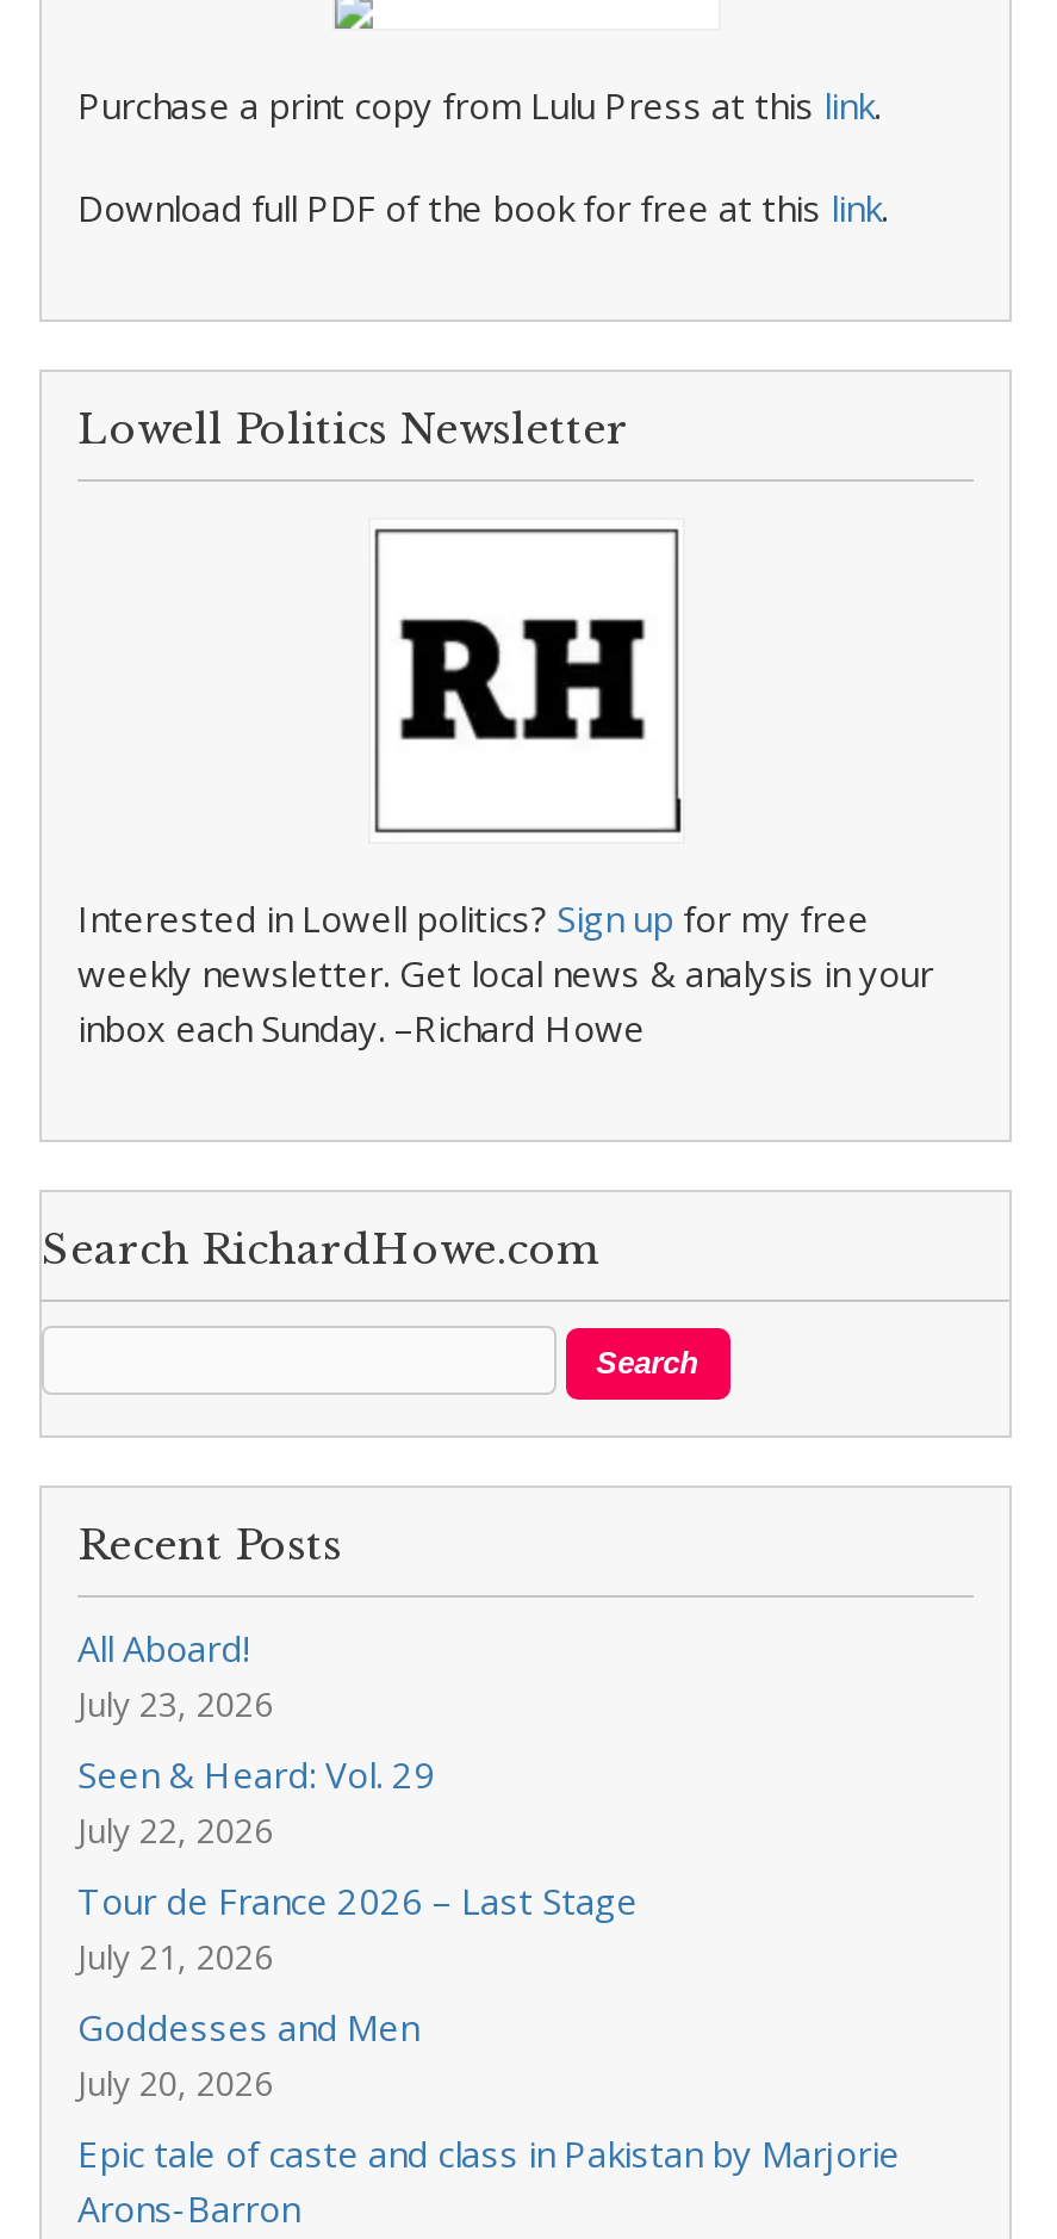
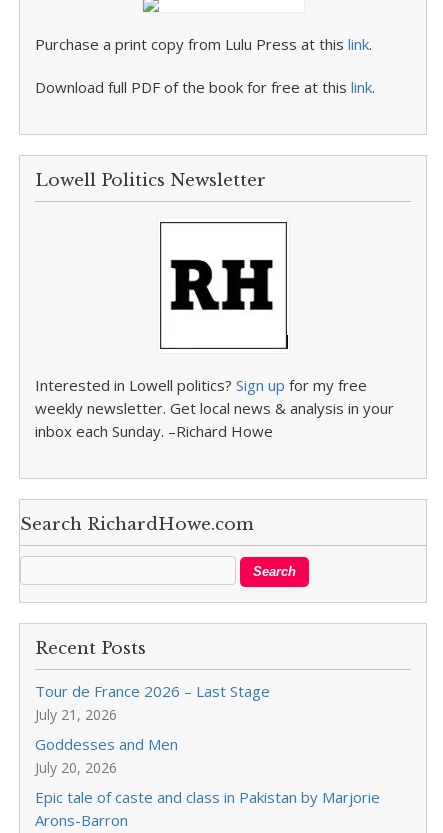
[77,1624,435,1853] All Aboard! | July 23, 2026 | Seen & Heard: Vol. 29 | July 22, 2026 -> none

